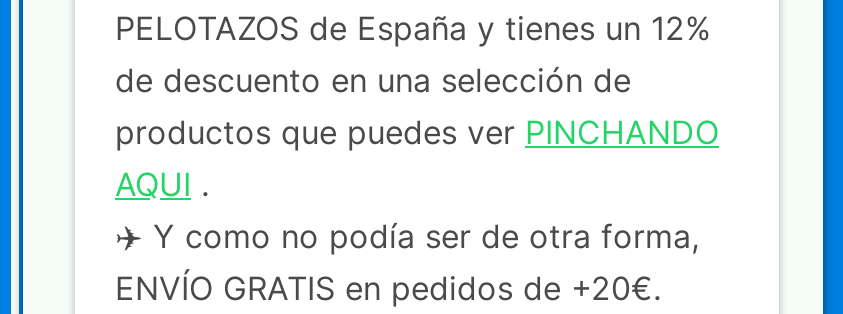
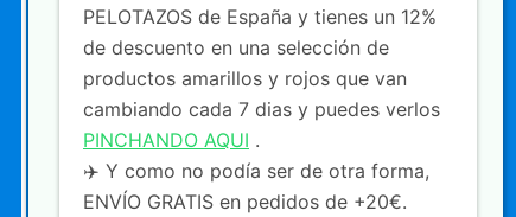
[115,112,719,204] productos que puedes ver PINCHANDO | AQUI. -> [83,66,440,152] productos amarillos y rojos que van | cambiando cada 7 dias y puedes verlos | PINCHANDO AQUI.

